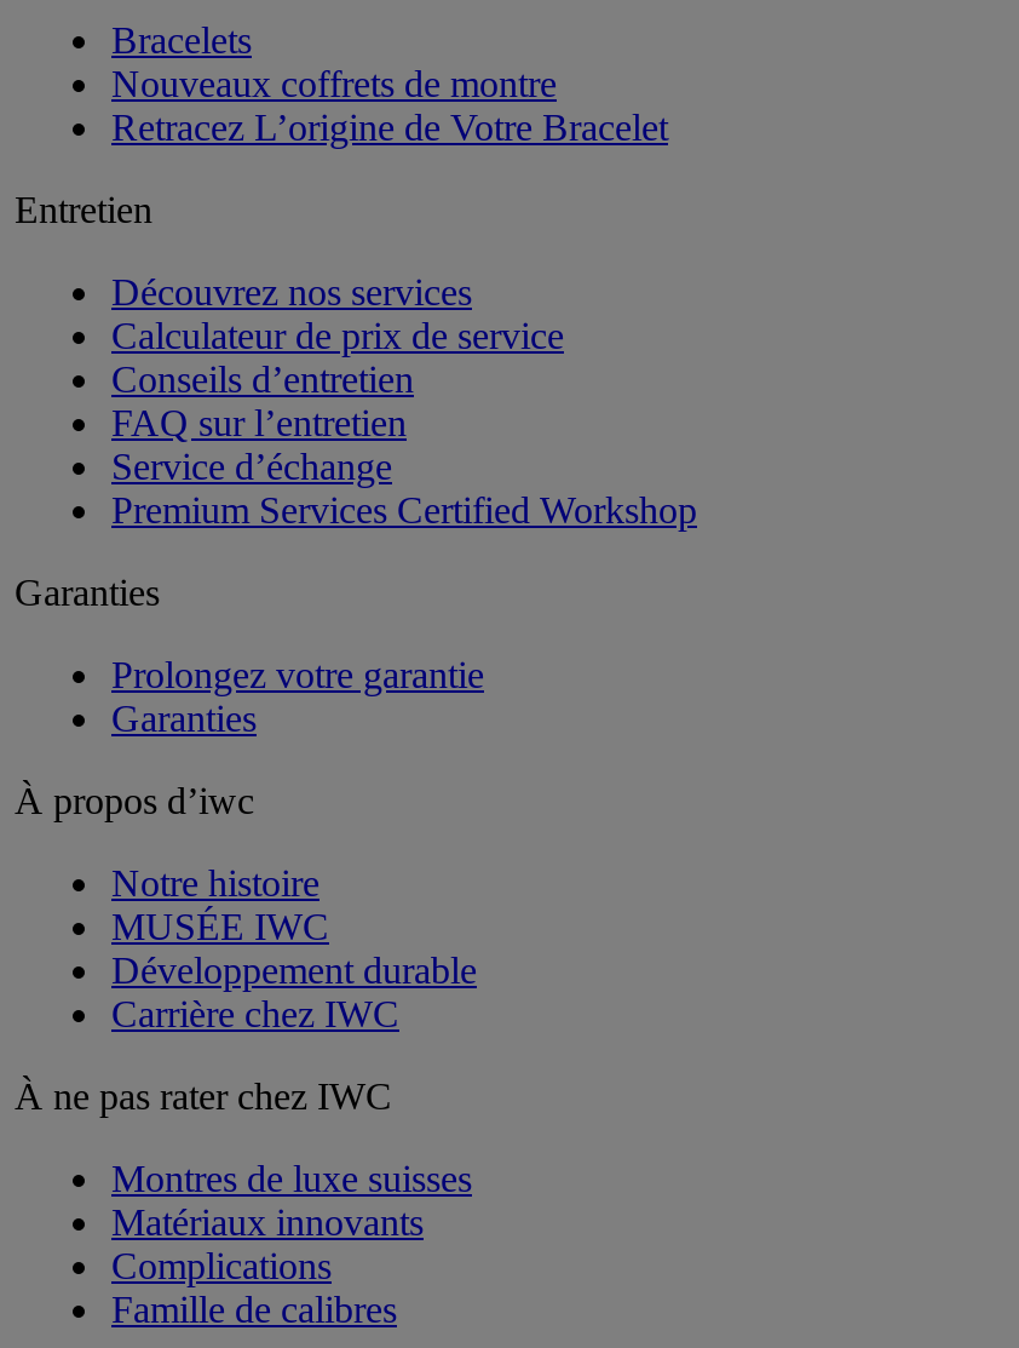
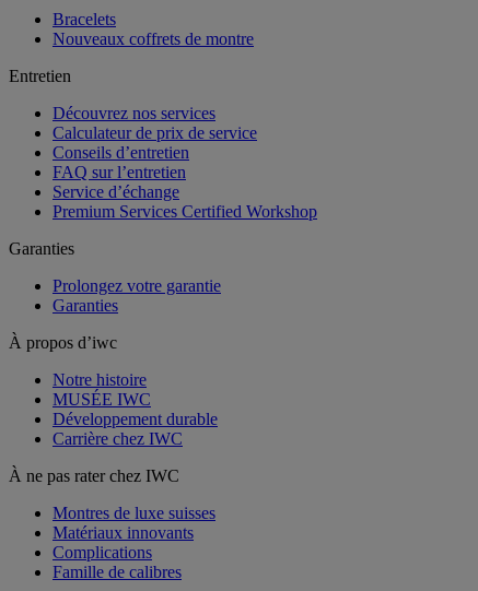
[111,107,668,148] Retracez L’origine de Votre Bracelet -> none

